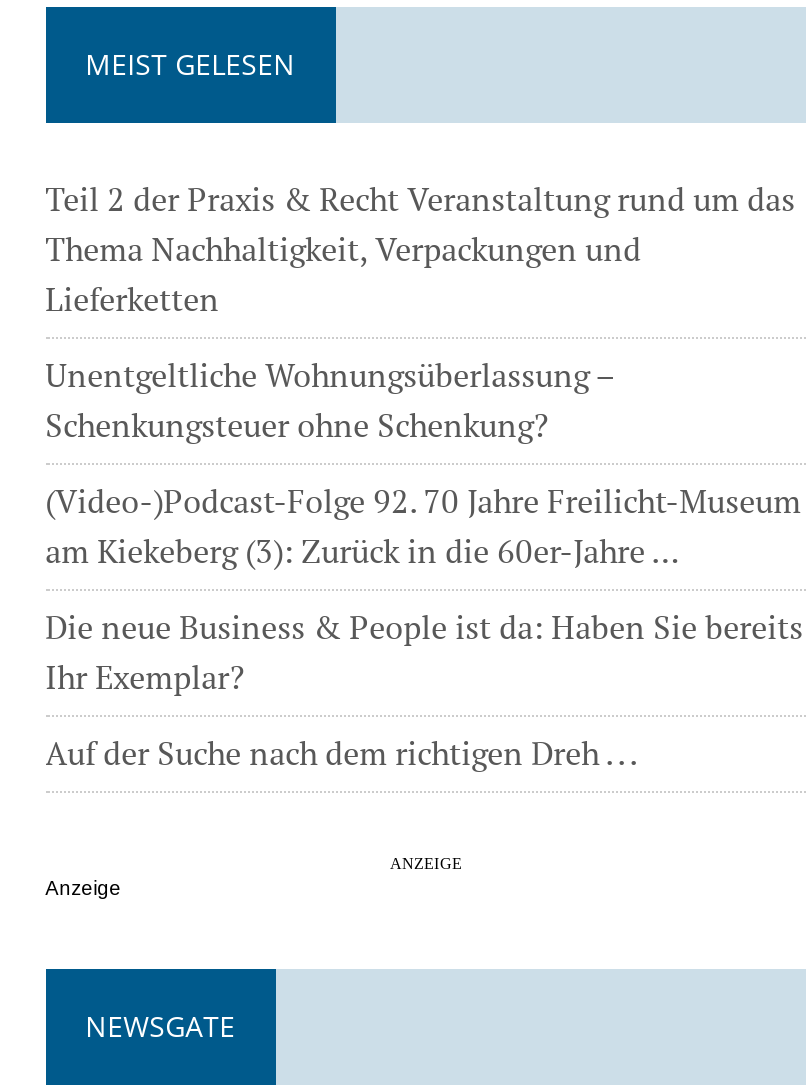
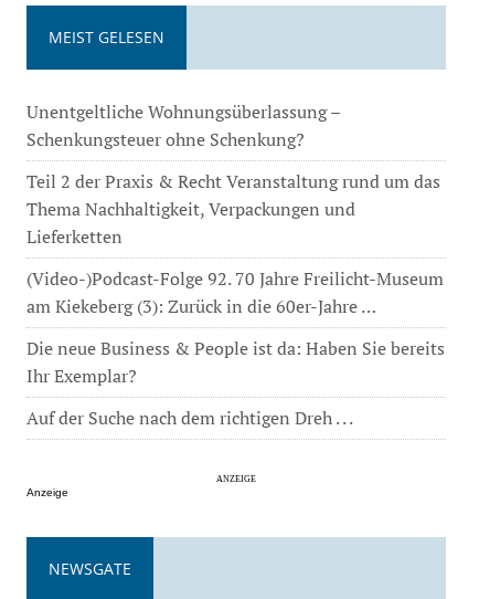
moved [45,178,795,322] -> [26,169,440,249]: Teil 2 der Praxis & Recht Veranstaltung rund um das | Thema Nachhaltigkeit, Verpackungen und | Lieferketten
moved [45,354,613,448] -> [26,99,339,151]: Unentgeltliche Wohnungsüberlassung – | Schenkungsteuer ohne Schenkung?

